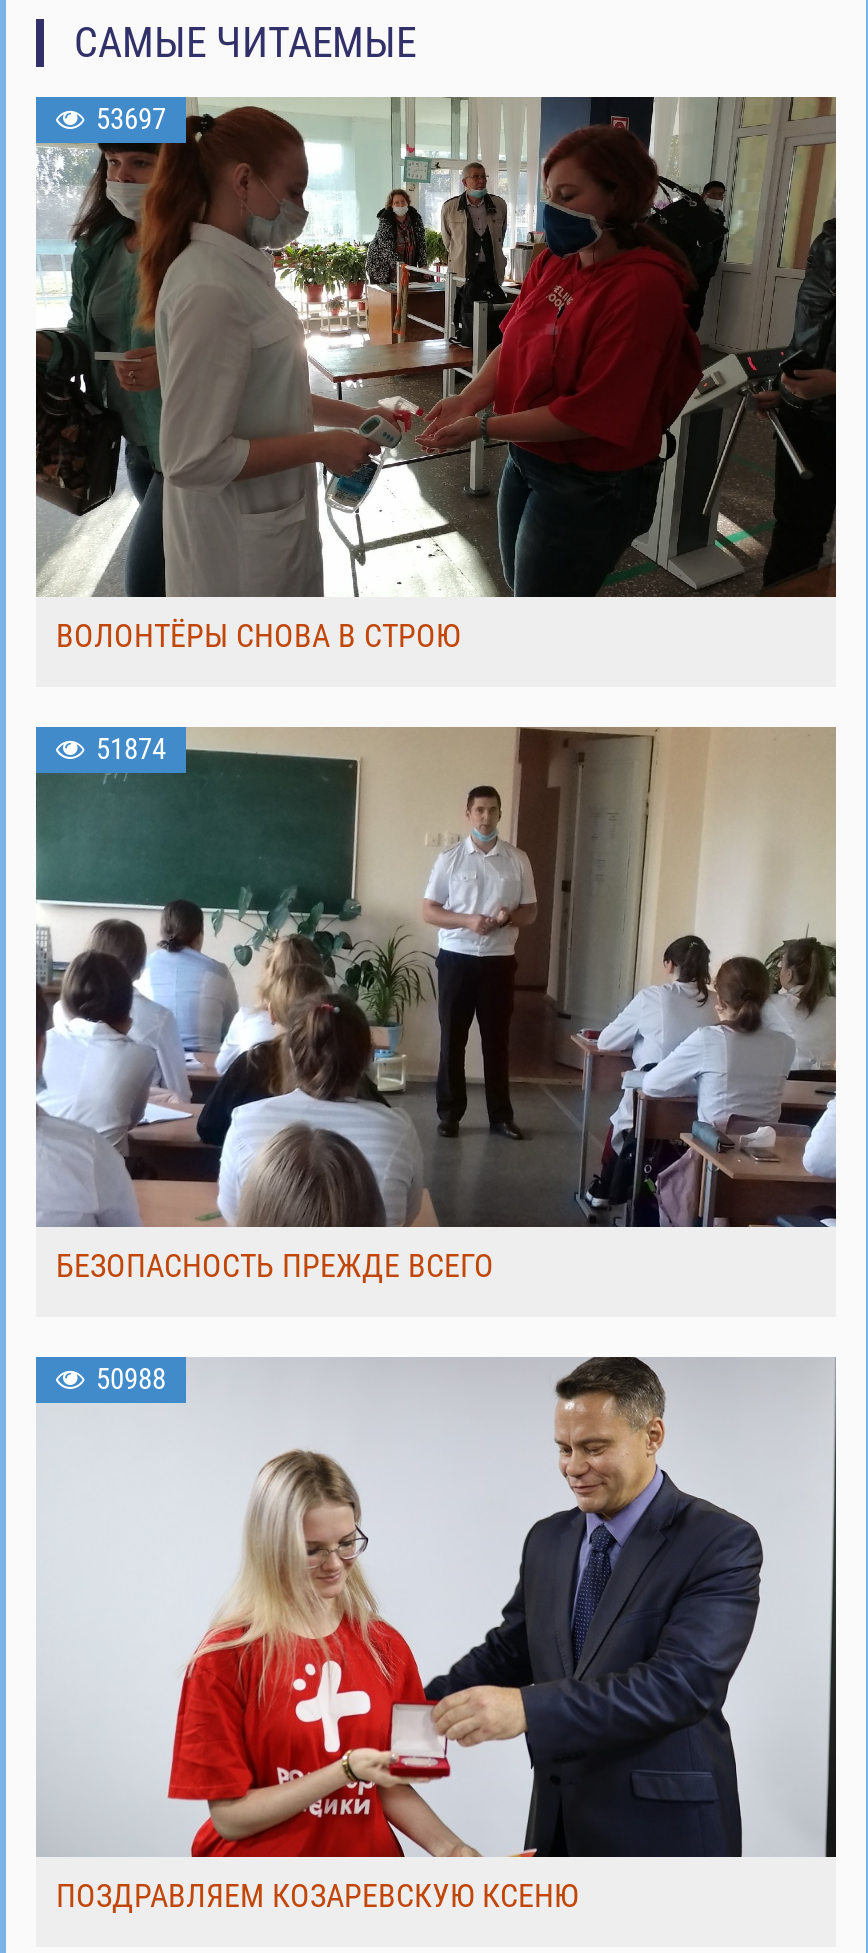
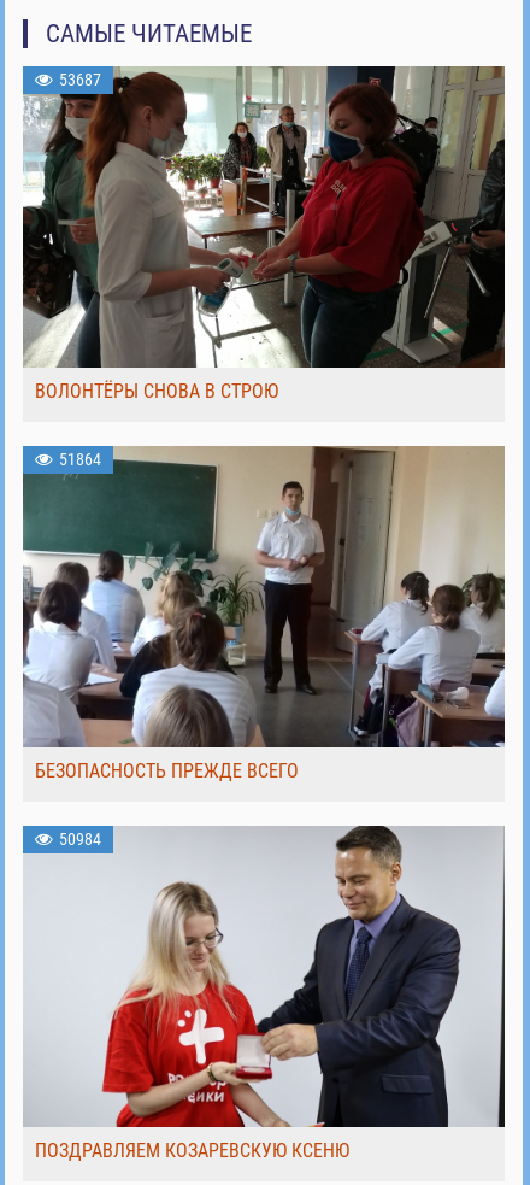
[96,103,166,137] 53697 -> [59,70,101,90] 53687
[96,733,166,767] 51874 -> [59,449,101,470] 51864
[96,1363,166,1397] 50988 -> [59,829,101,850] 50984

